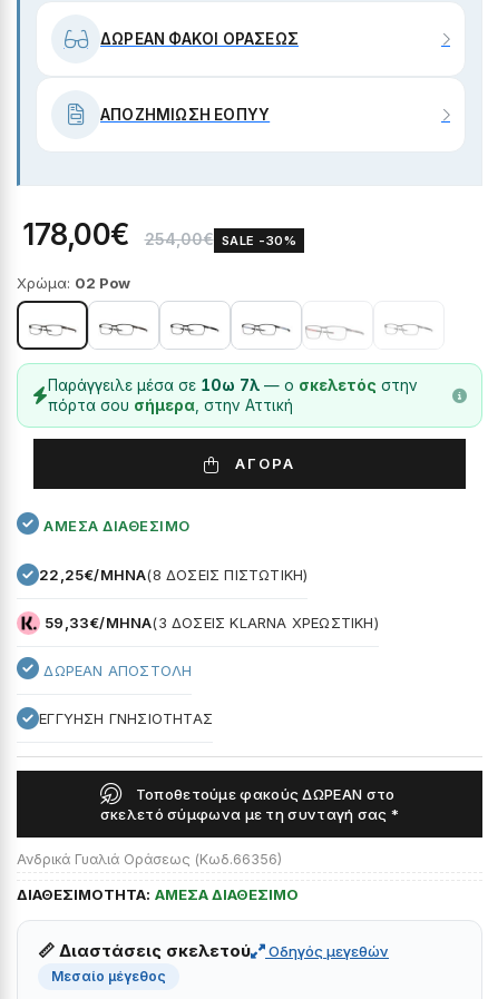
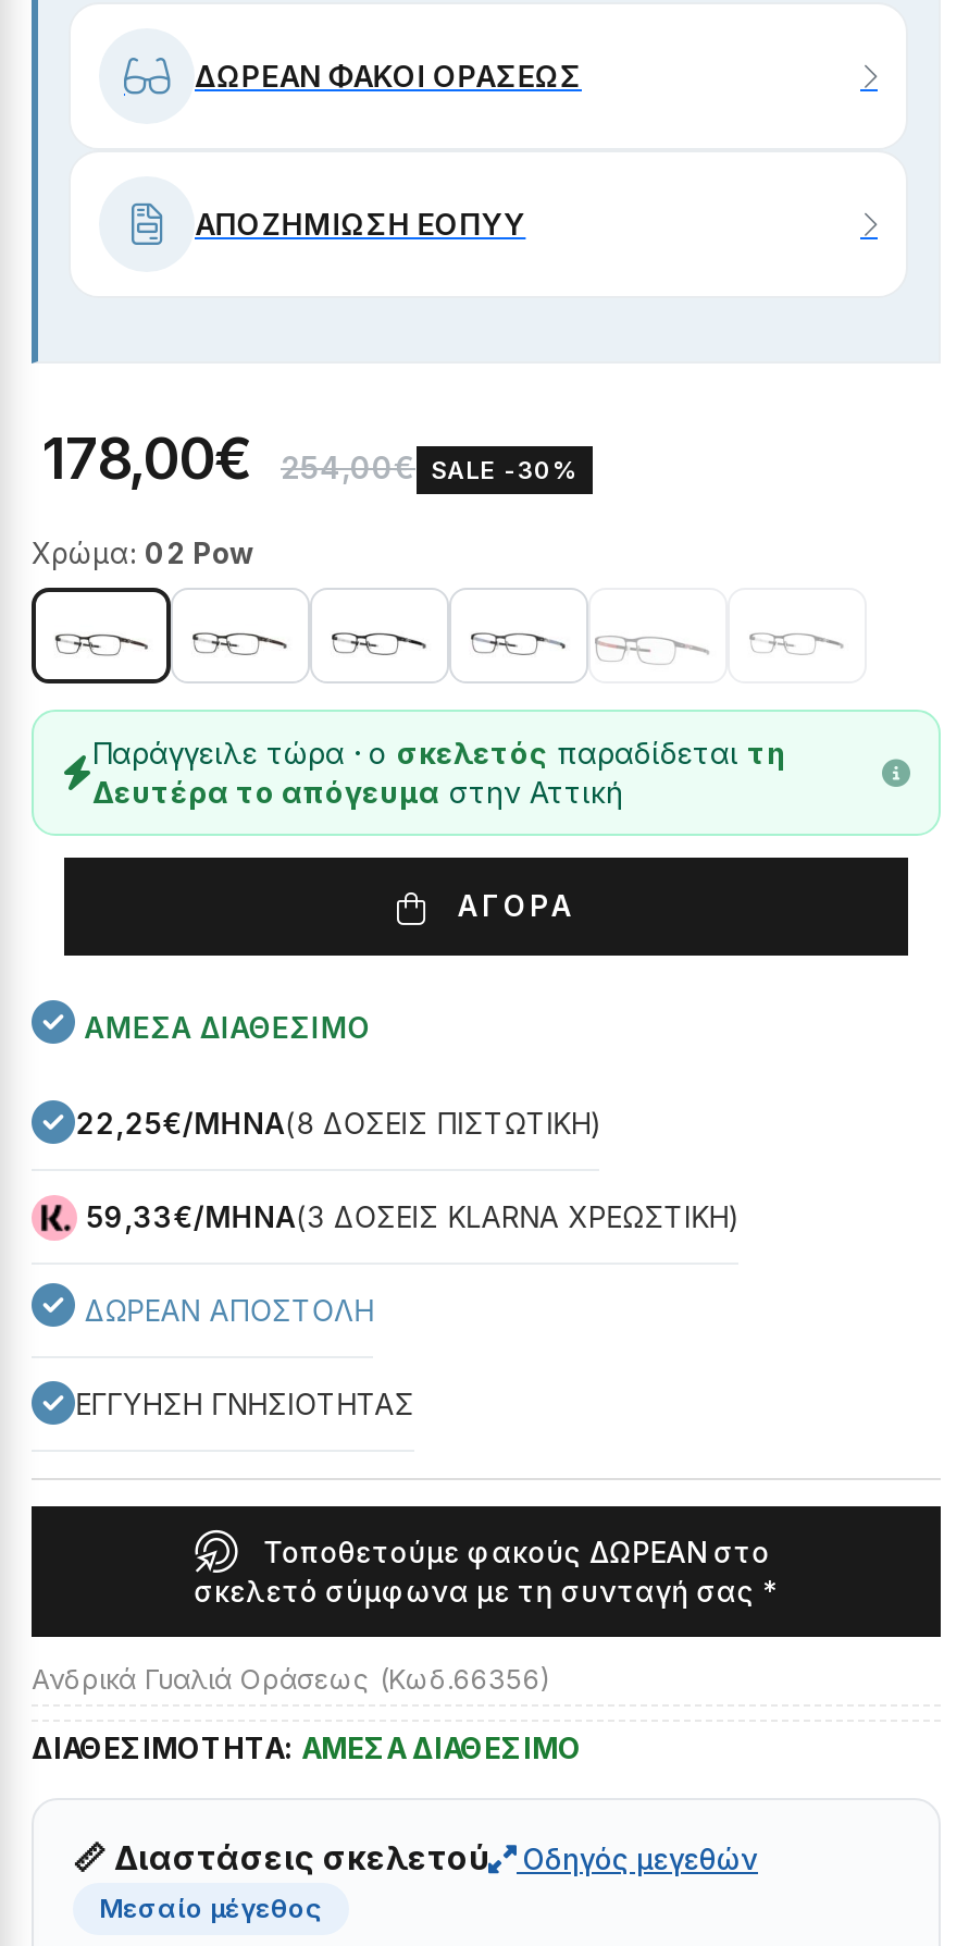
[48,376,418,414] Παράγγειλε μέσα σε 10ω 7λ — ο σκελετός στην | πόρτα σου σήμερα, στην Αττική -> [92,736,786,810] Παράγγειλε τώρα · ο σκελετός παραδίδεται τη | Δευτέρα το απόγευμα στην Αττική

